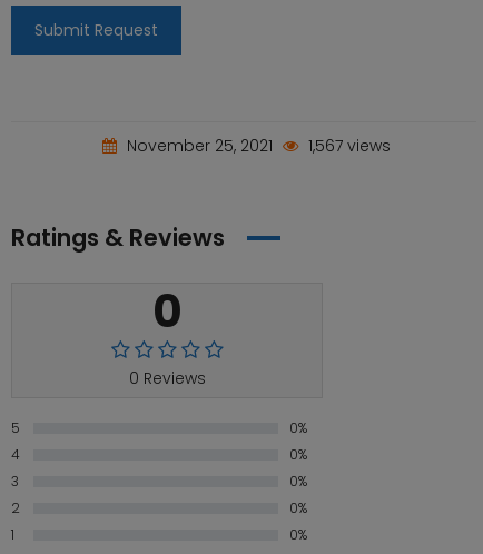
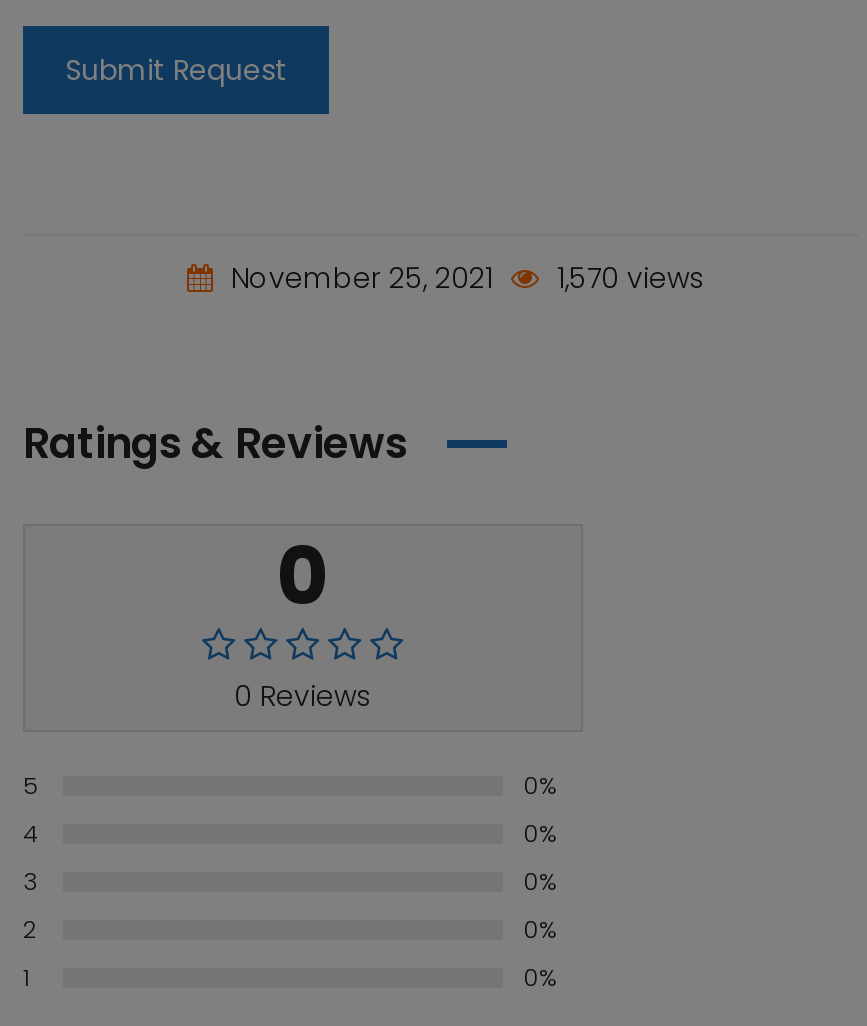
[122,135,391,157] November 25, 2021 1,567 views -> [223,258,705,298] November 25, 2021 1,570 views

